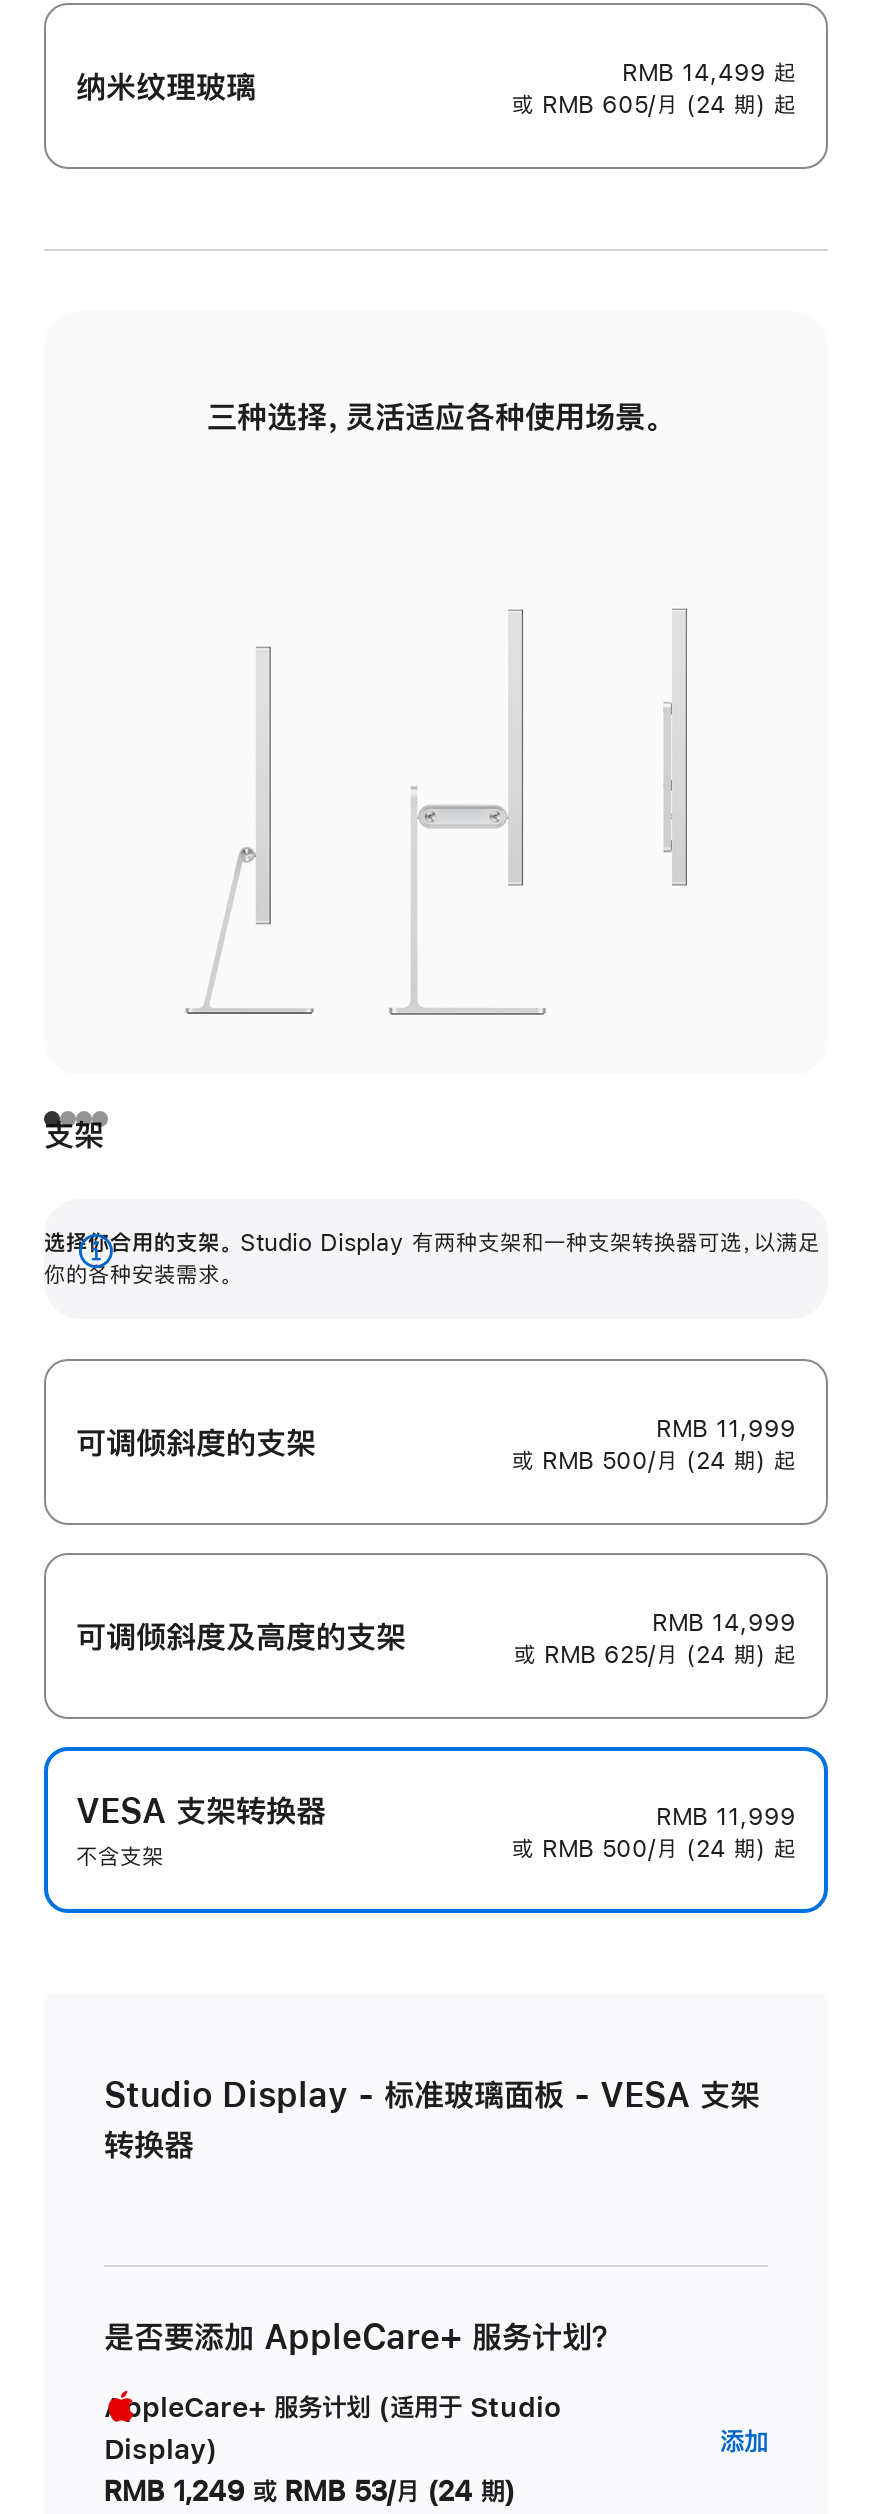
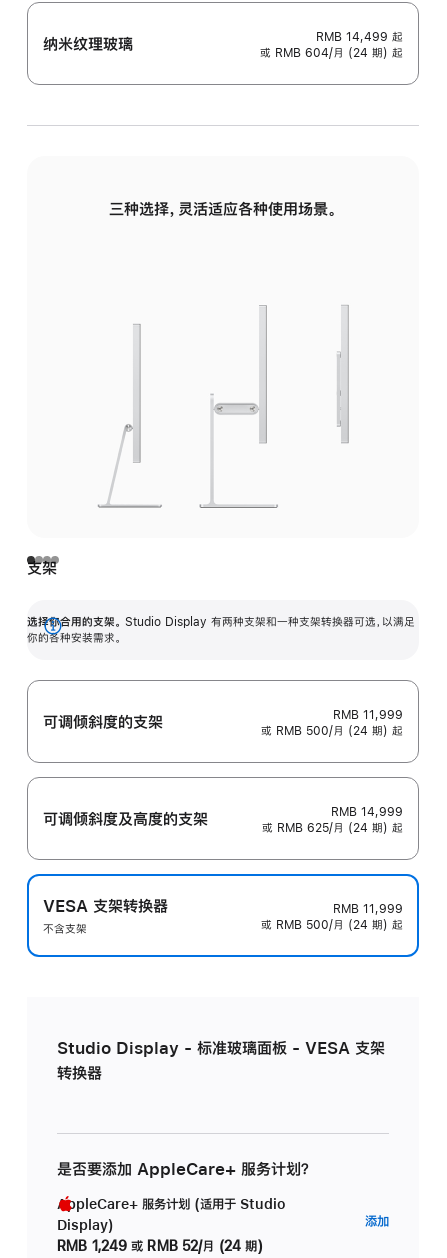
[512,93,796,117] 或 RMB 605/月 (24 期) 起 -> [260,47,403,59] 或 RMB 604/月 (24 期) 起
[104,2478,515,2506] RMB 1,249 或 RMB 53/月 (24 期) -> [57,1239,263,1253] RMB 1,249 或 RMB 52/月 (24 期)

